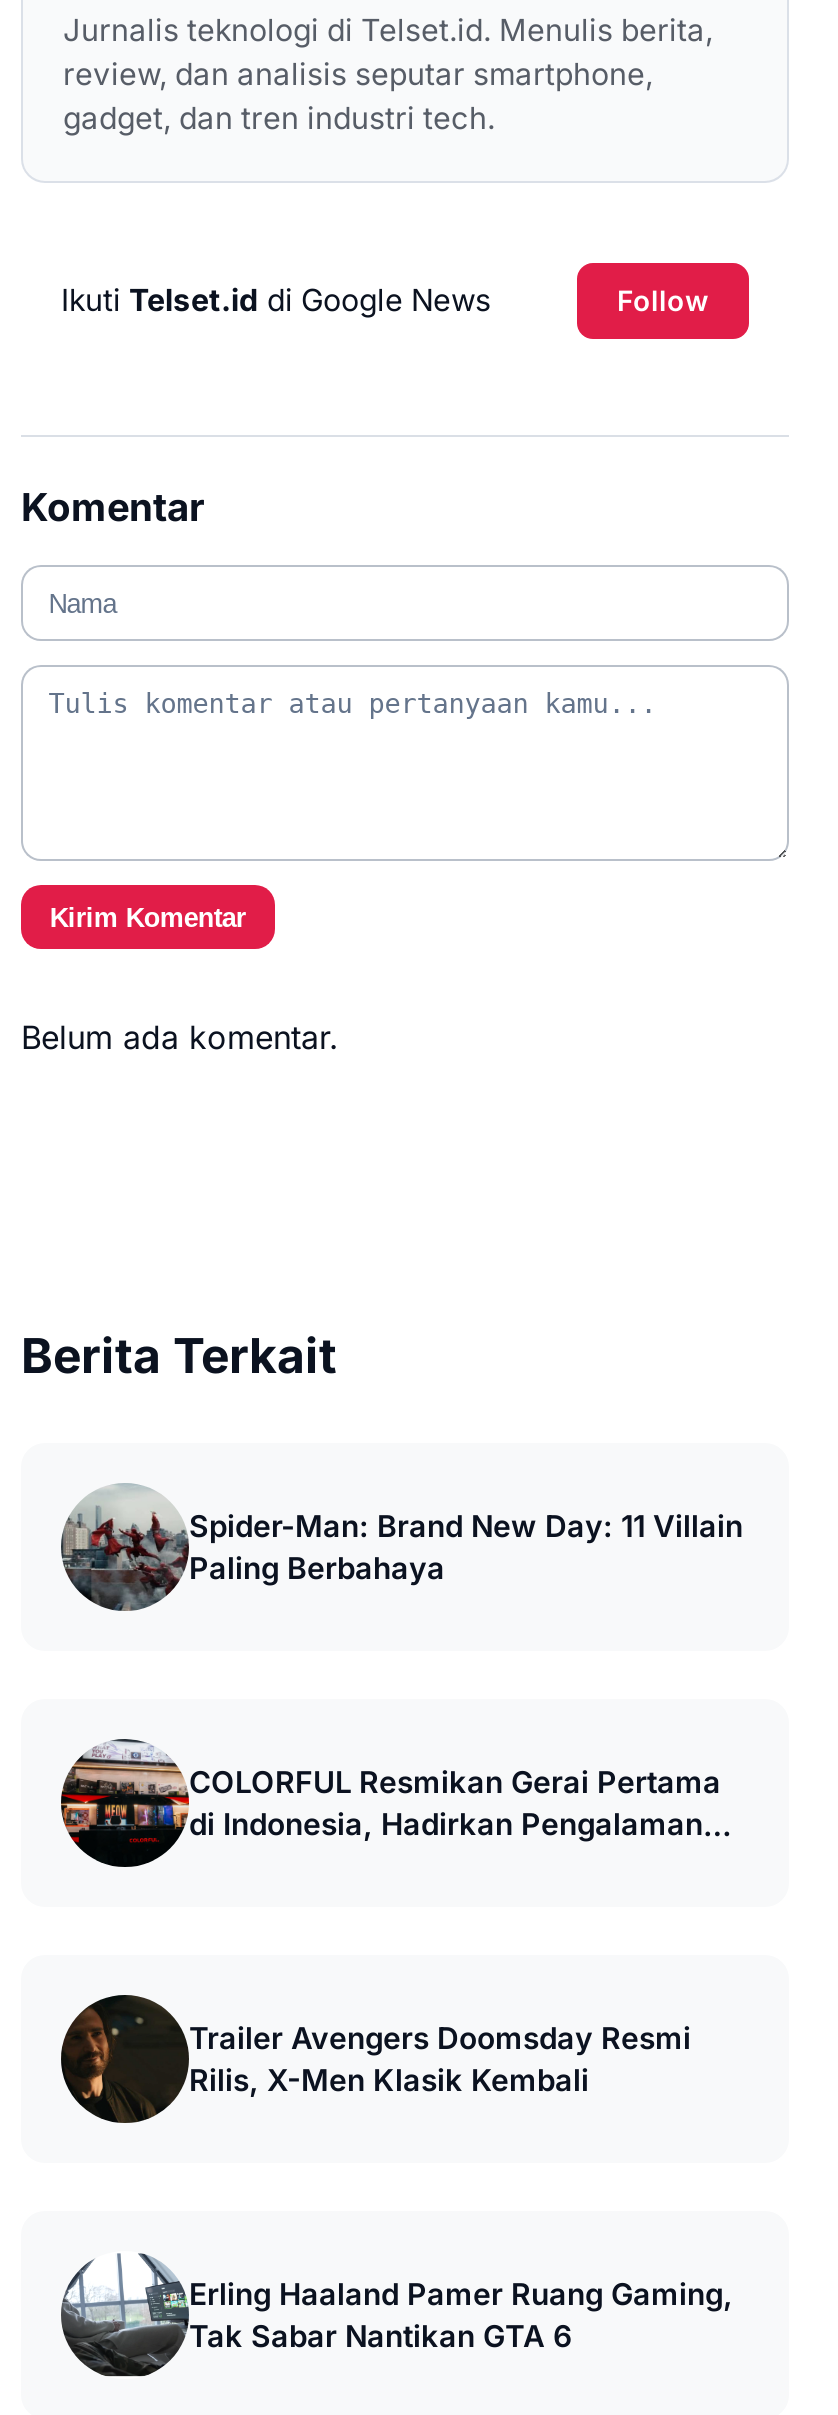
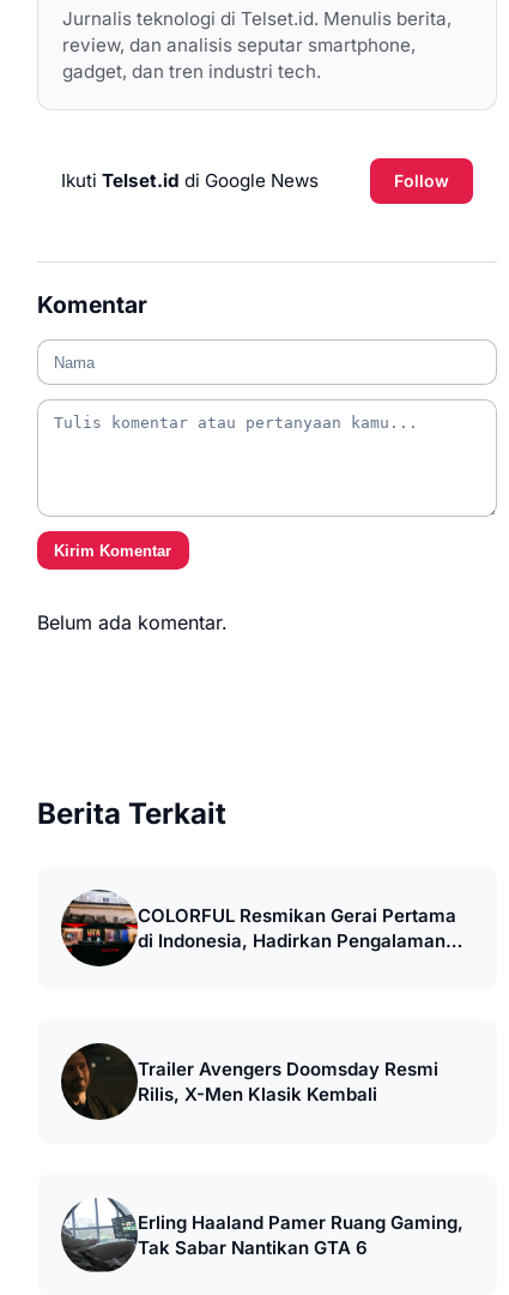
[61,1497,743,1611] [image] | Spider-Man: Brand New Day: 11 Villain | Paling Berbahaya -> none

